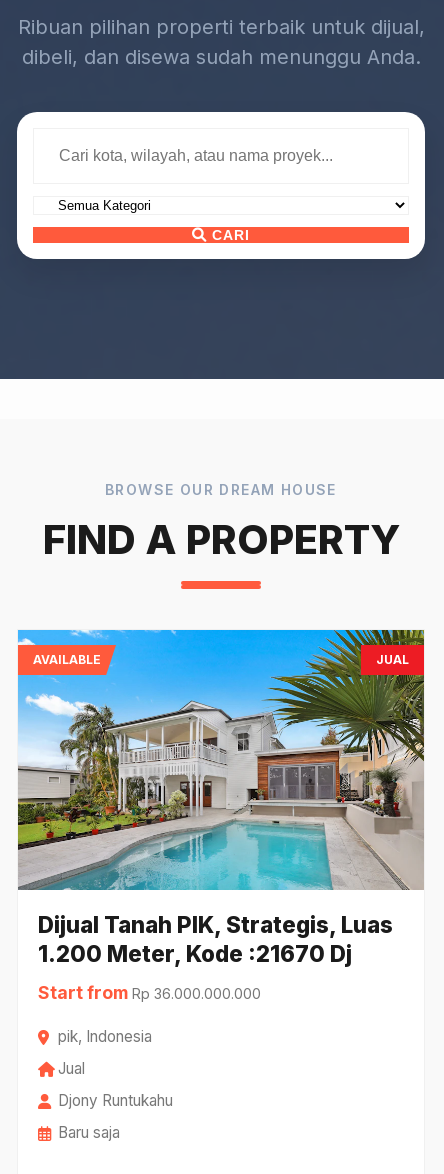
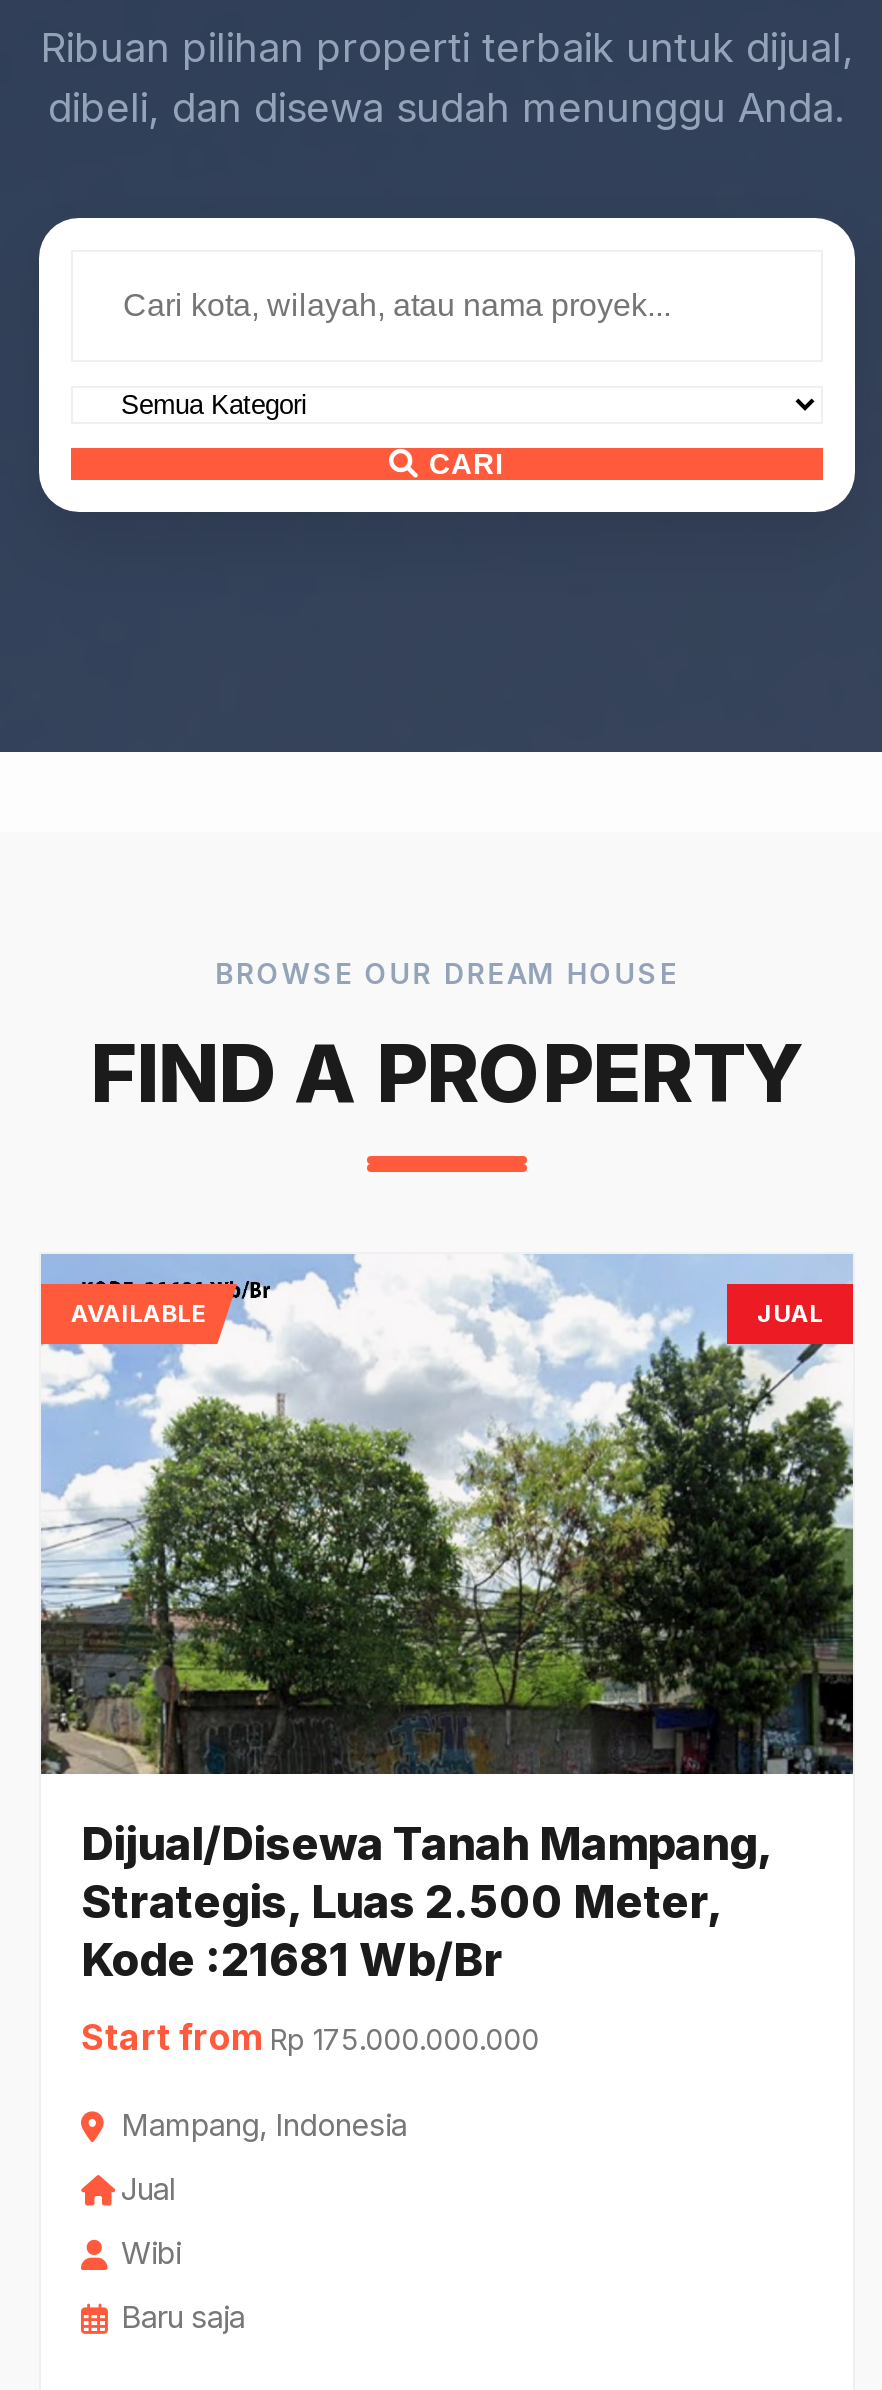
[18,629,425,967] [image] | Dijual Tanah PIK, Strategis, Luas | 1.200 Meter, Kode :21670 Dj -> [41,1254,853,1986] [image] | Dijual/Disewa Tanah Mampang, | Strategis, Luas 2.500 Meter, | Kode :21681 Wb/Br
[38,982,261,1003] Start from Rp 36.000.000.000 -> [81,2016,539,2058] Start from Rp 175.000.000.000
[58,1027,152,1046] pik, Indonesia -> [121,2106,407,2144] Mampang, Indonesia
[58,1091,173,1110] Djony Runtukahu -> [121,2234,181,2272] Wibi

